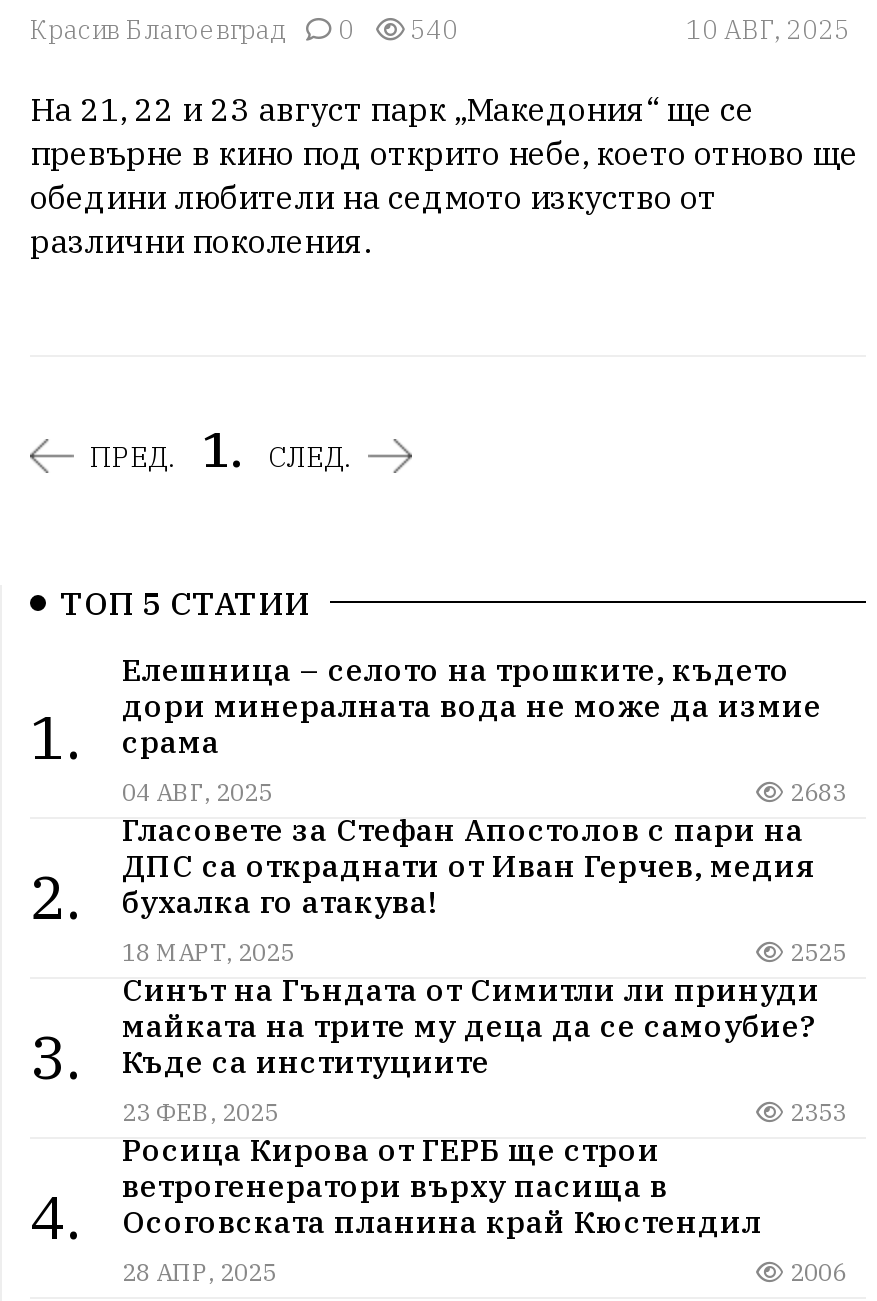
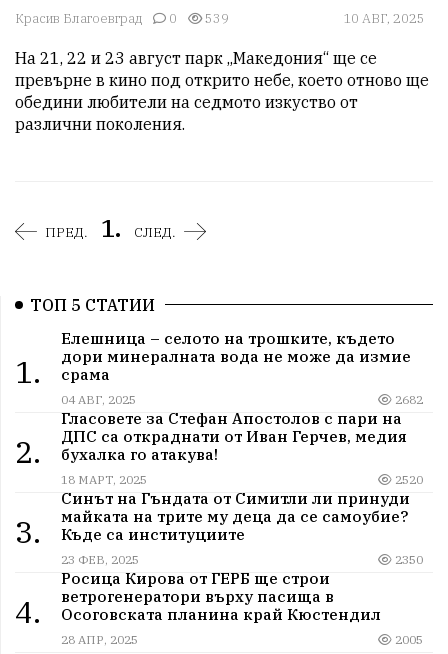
[30,12,458,46] Красив Благоевград 0 540 -> [15,10,229,27] Красив Благоевград 0 539
[784,777,846,807] 2683 -> [392,392,423,407] 2682
[784,937,846,967] 2525 -> [392,472,423,487] 2520
[784,1097,846,1127] 2353 -> [392,552,423,567] 2350
[784,1257,846,1287] 2006 -> [392,632,423,647] 2005

